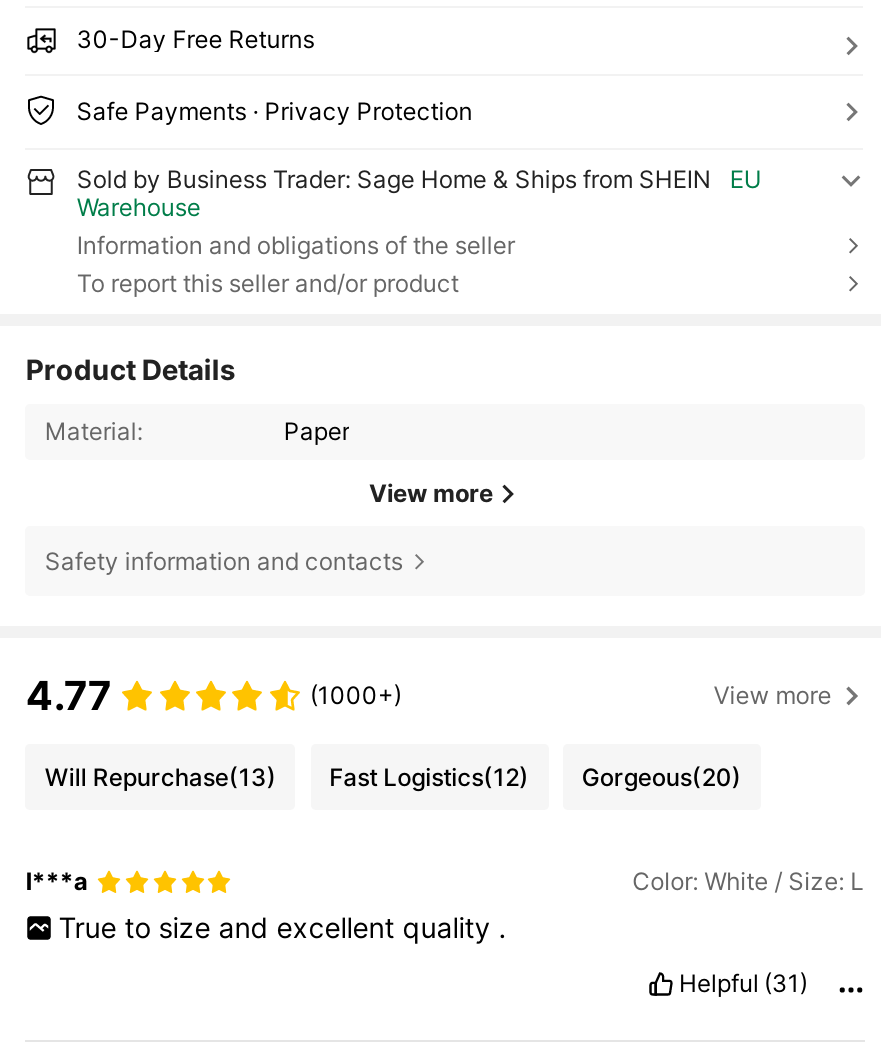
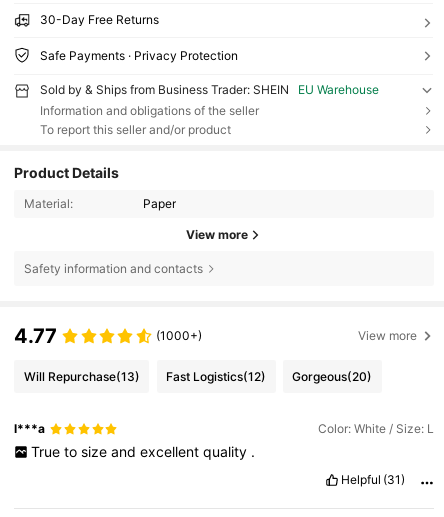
[77,164,762,222] Sold by Business Trader: Sage Home & Ships from SHEIN | EU | Warehouse -> [40,82,379,97] Sold by & Ships from Business Trader: SHEIN | EU Warehouse

